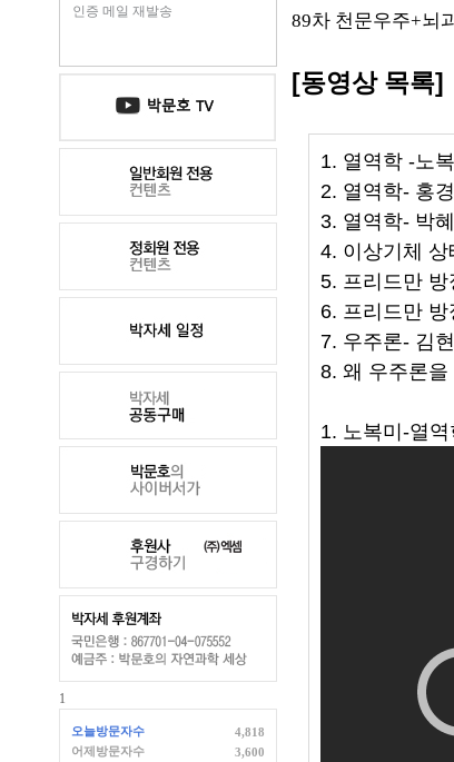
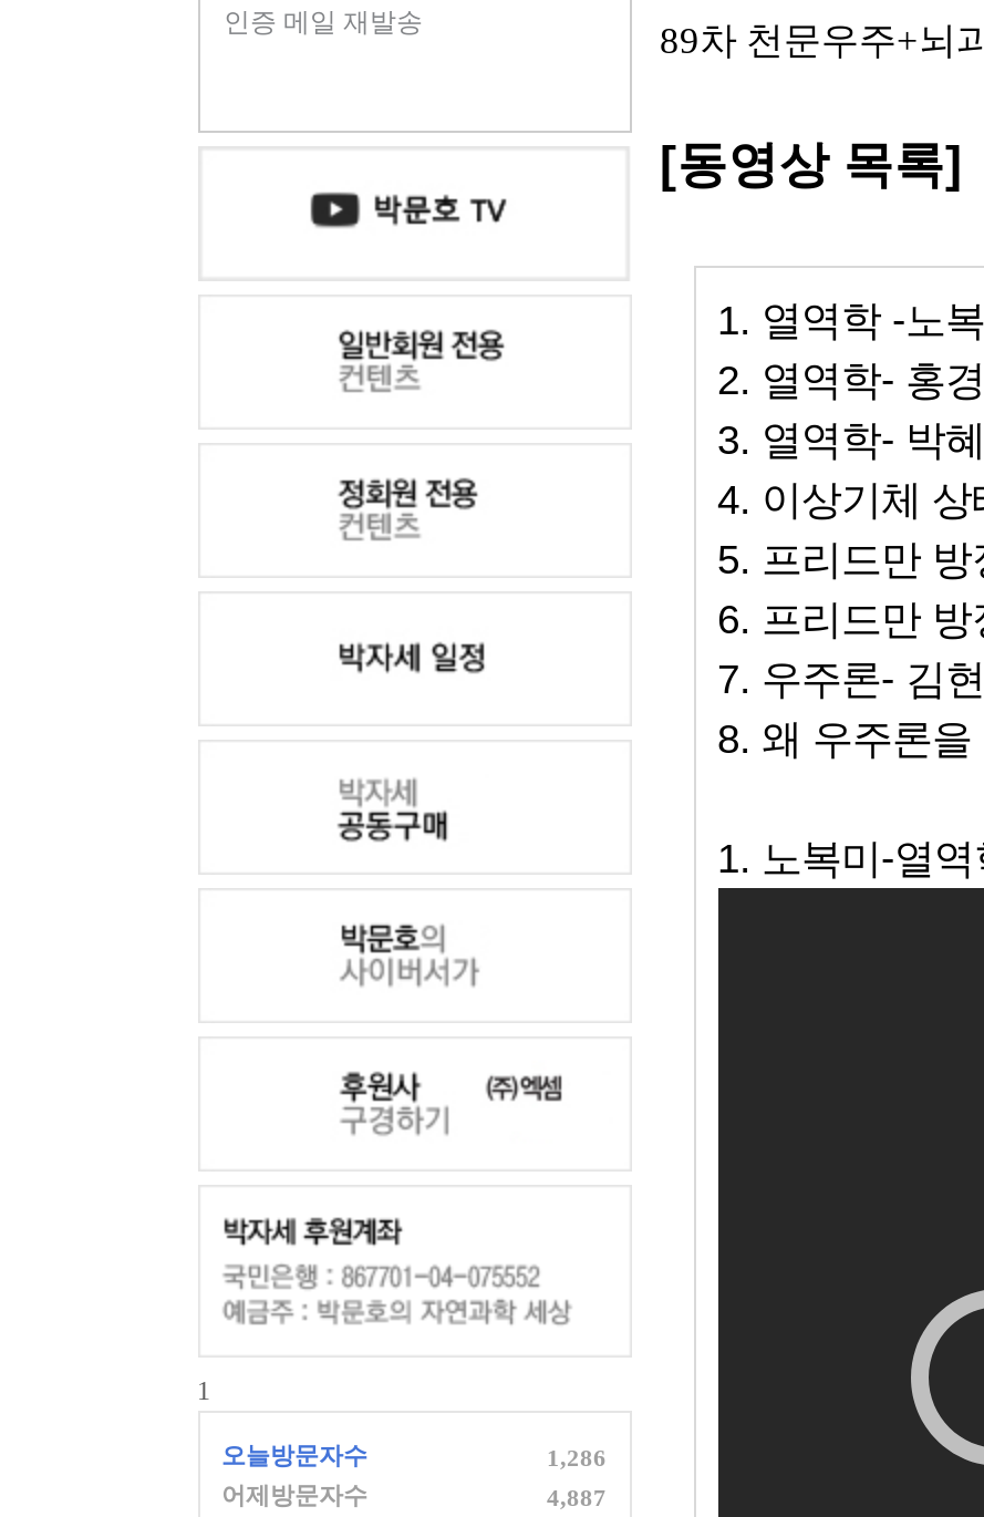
[234,725,264,739] 4,818 -> [547,1444,607,1470] 1,286
[234,745,264,759] 3,600 -> [547,1484,607,1510] 4,887

